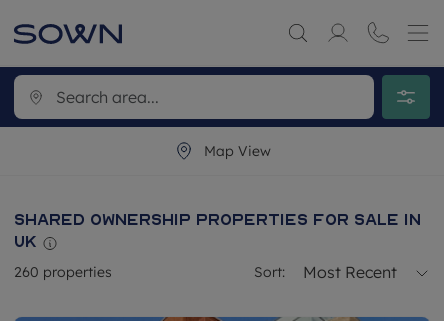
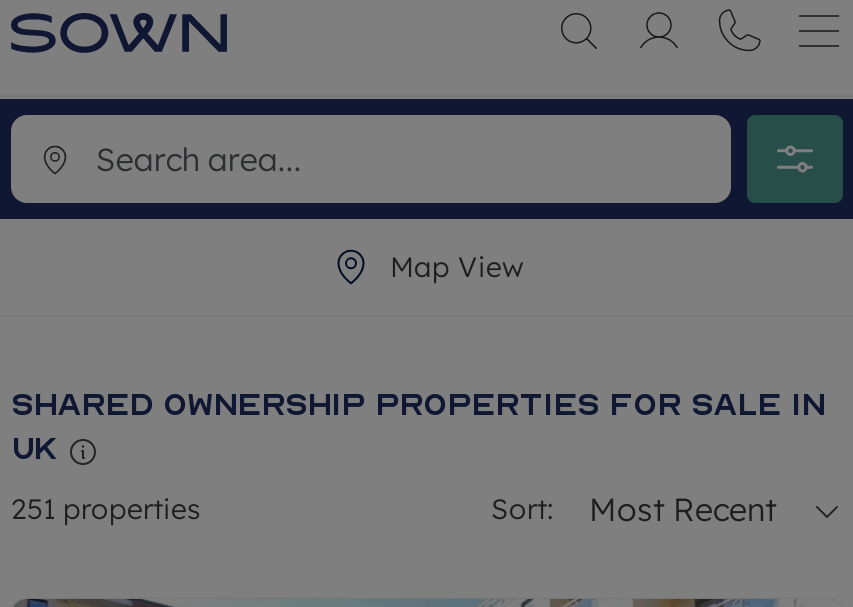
[14,263,112,281] 260 properties -> [11,492,201,528] 251 properties

